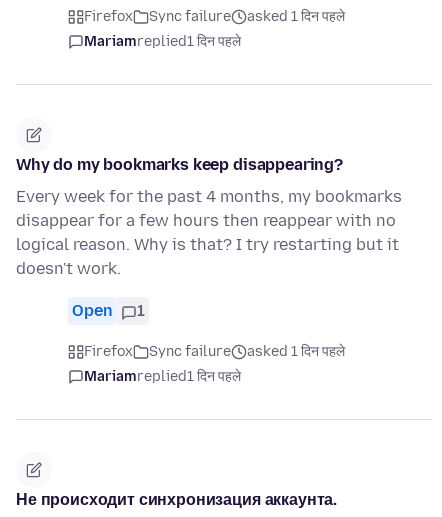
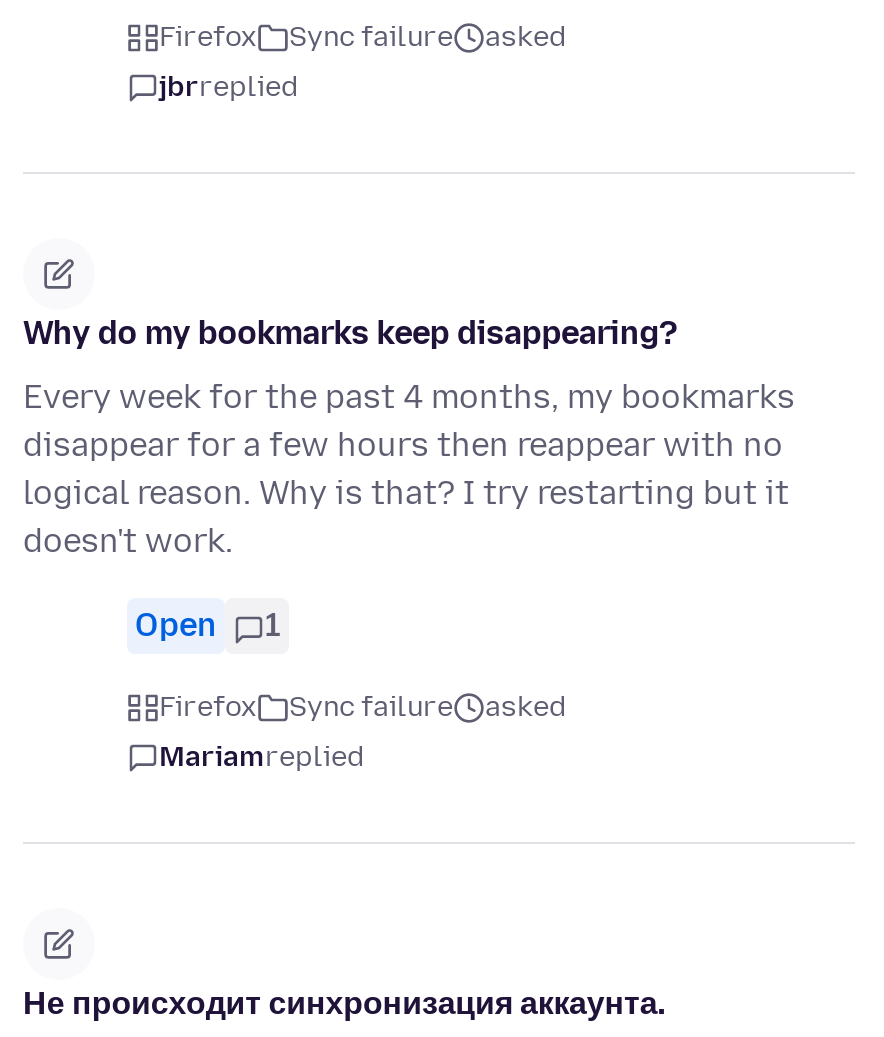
[247,8,345,25] asked 1 दिन पहले -> [485,21,567,55] asked
[84,33,241,50] Mariamreplied 1 दिन पहले -> [159,71,299,105] jbrreplied
[247,343,345,360] asked 1 दिन पहले -> [485,691,567,725] asked
[84,368,241,385] Mariamreplied 1 दिन पहले -> [159,741,365,775] Mariamreplied

